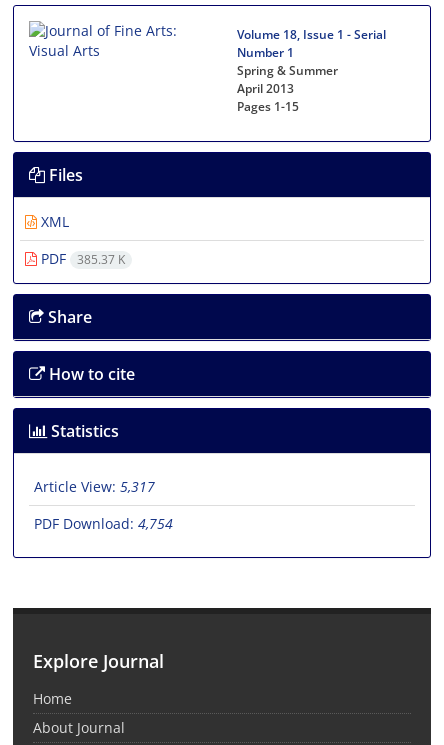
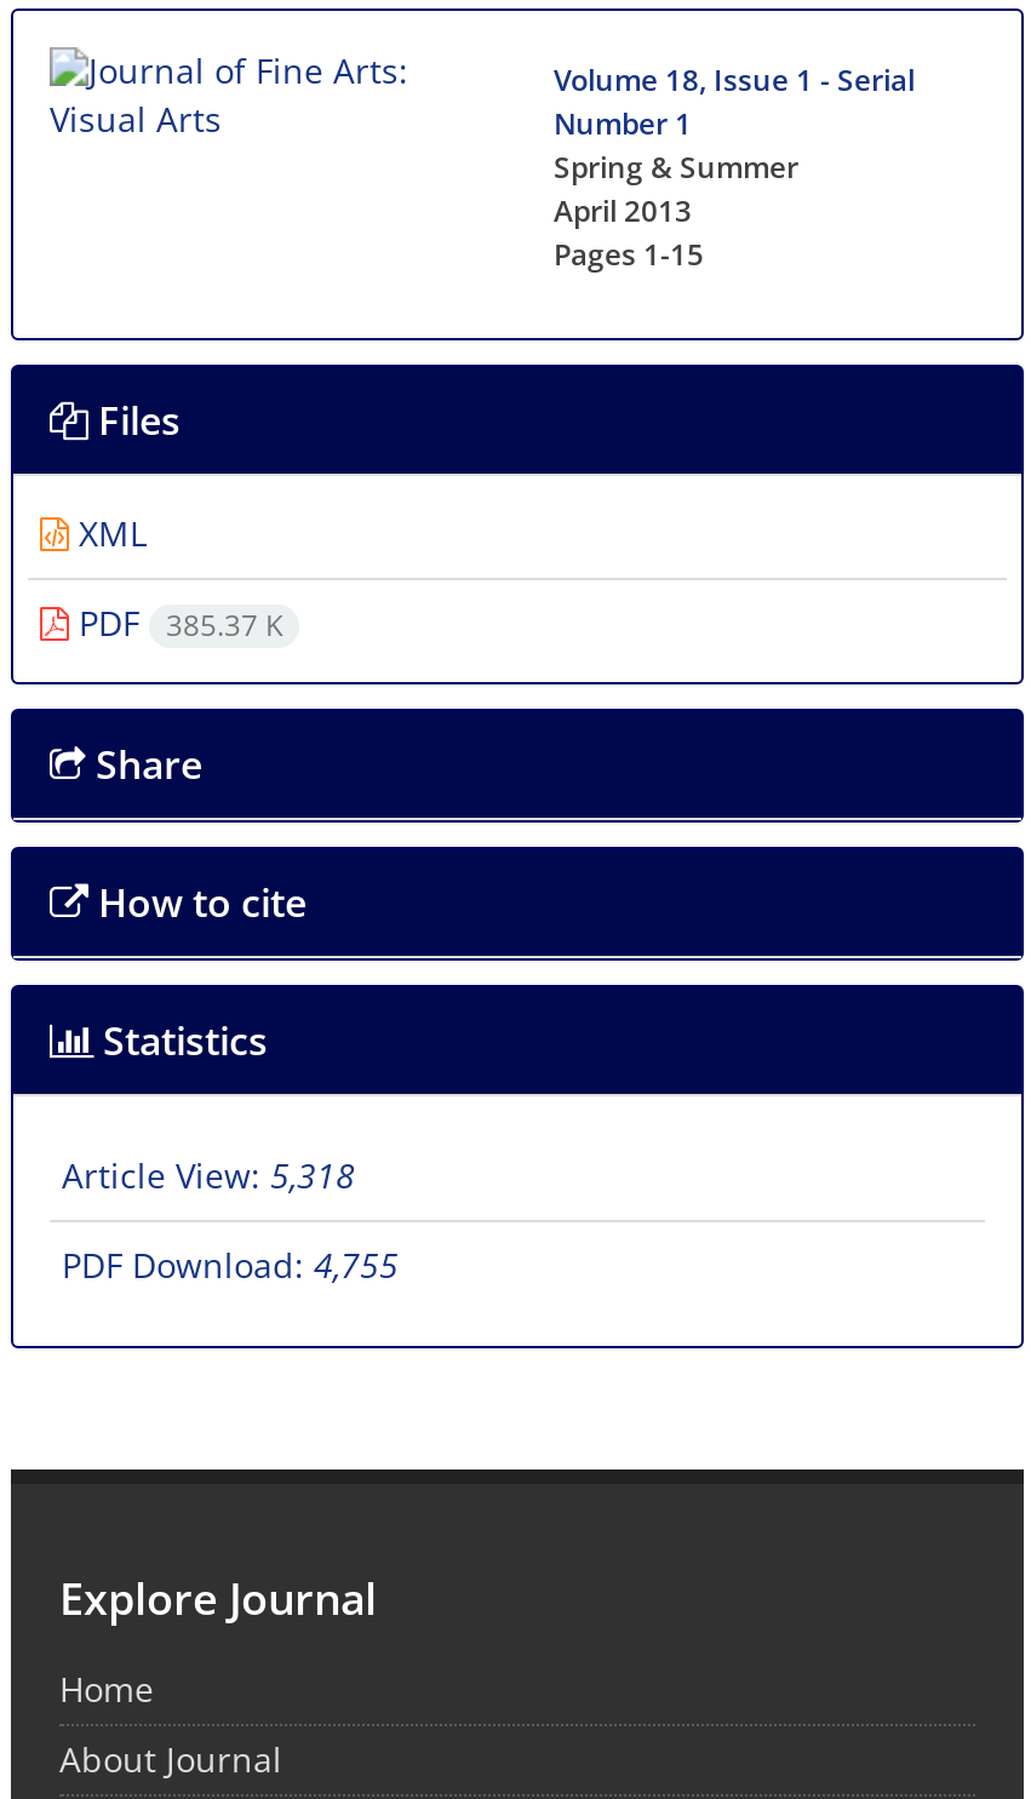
[34,477,155,496] Article View: 5,317 -> [62,1153,355,1199] Article View: 5,318
[34,514,173,533] PDF Download: 4,754 -> [62,1242,399,1288] PDF Download: 4,755

